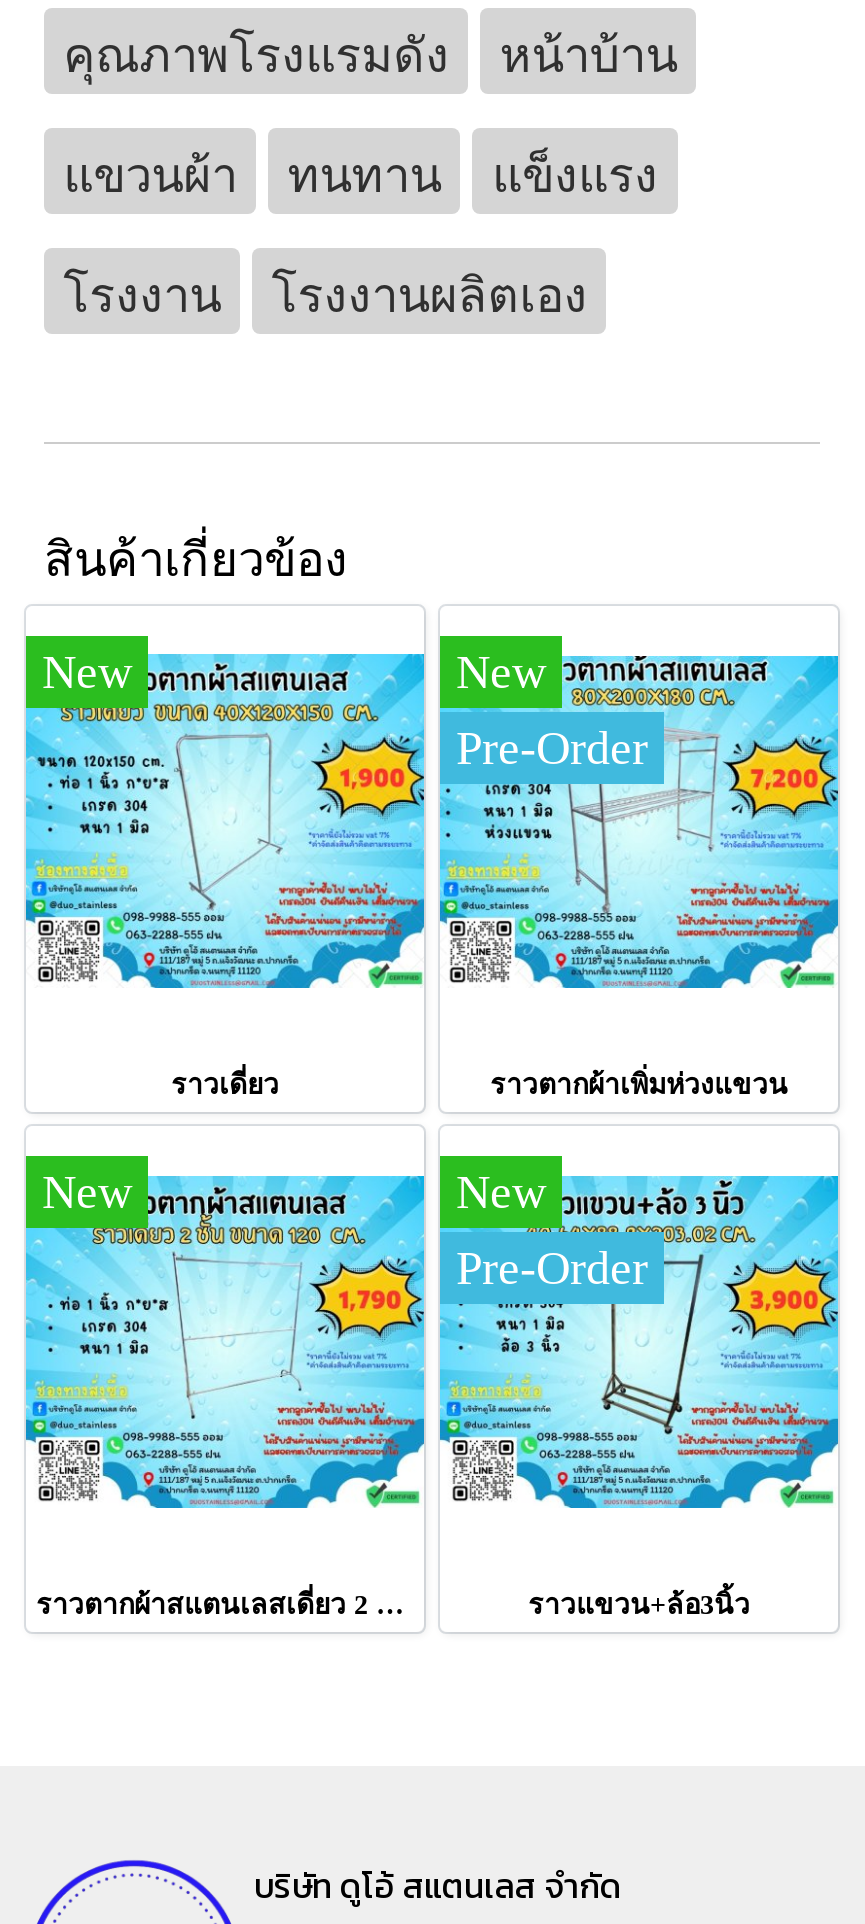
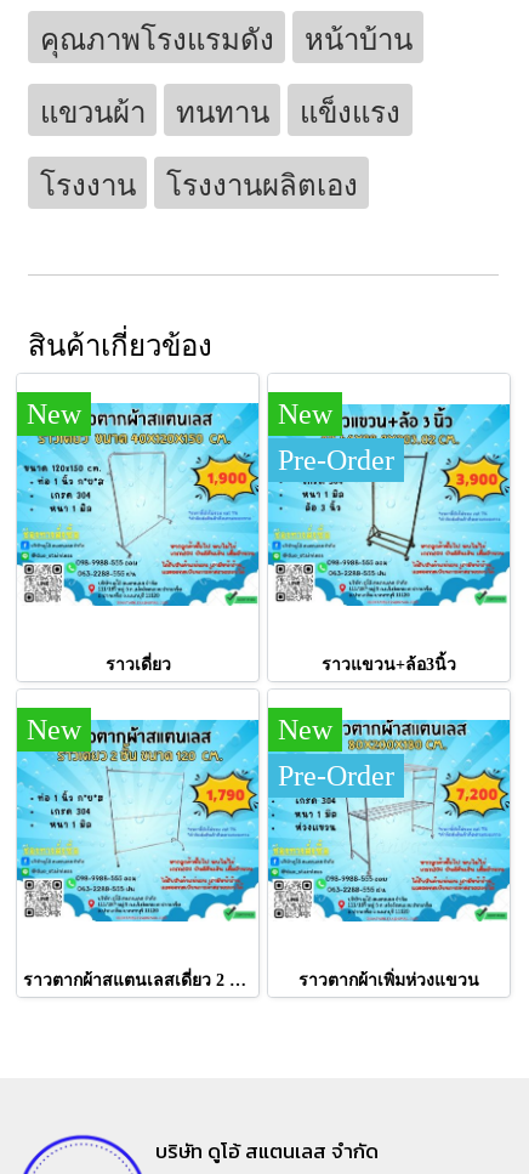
moved [482,654,786,914] -> [294,719,478,877]: [image]
moved [490,1070,788,1100] -> [298,971,479,989]: ราวตากผ้าเพิ่มห่วงแขวน
moved [484,1174,778,1436] -> [295,403,473,562]: [image]
moved [528,1590,750,1620] -> [322,656,456,674]: ราวแขวน+ล้อ3นิ้ว

